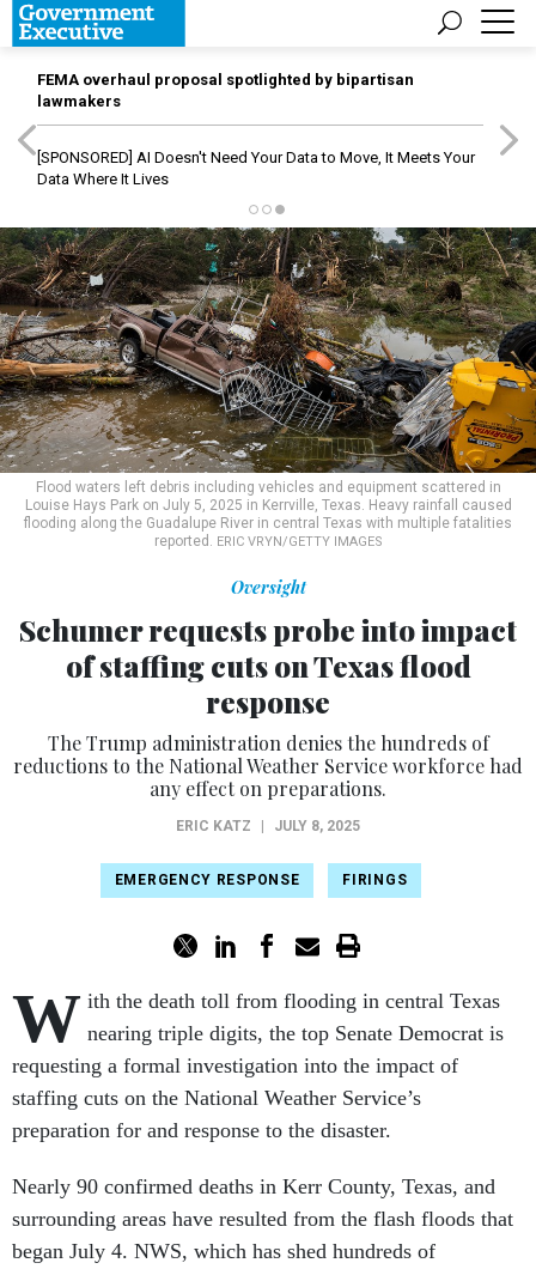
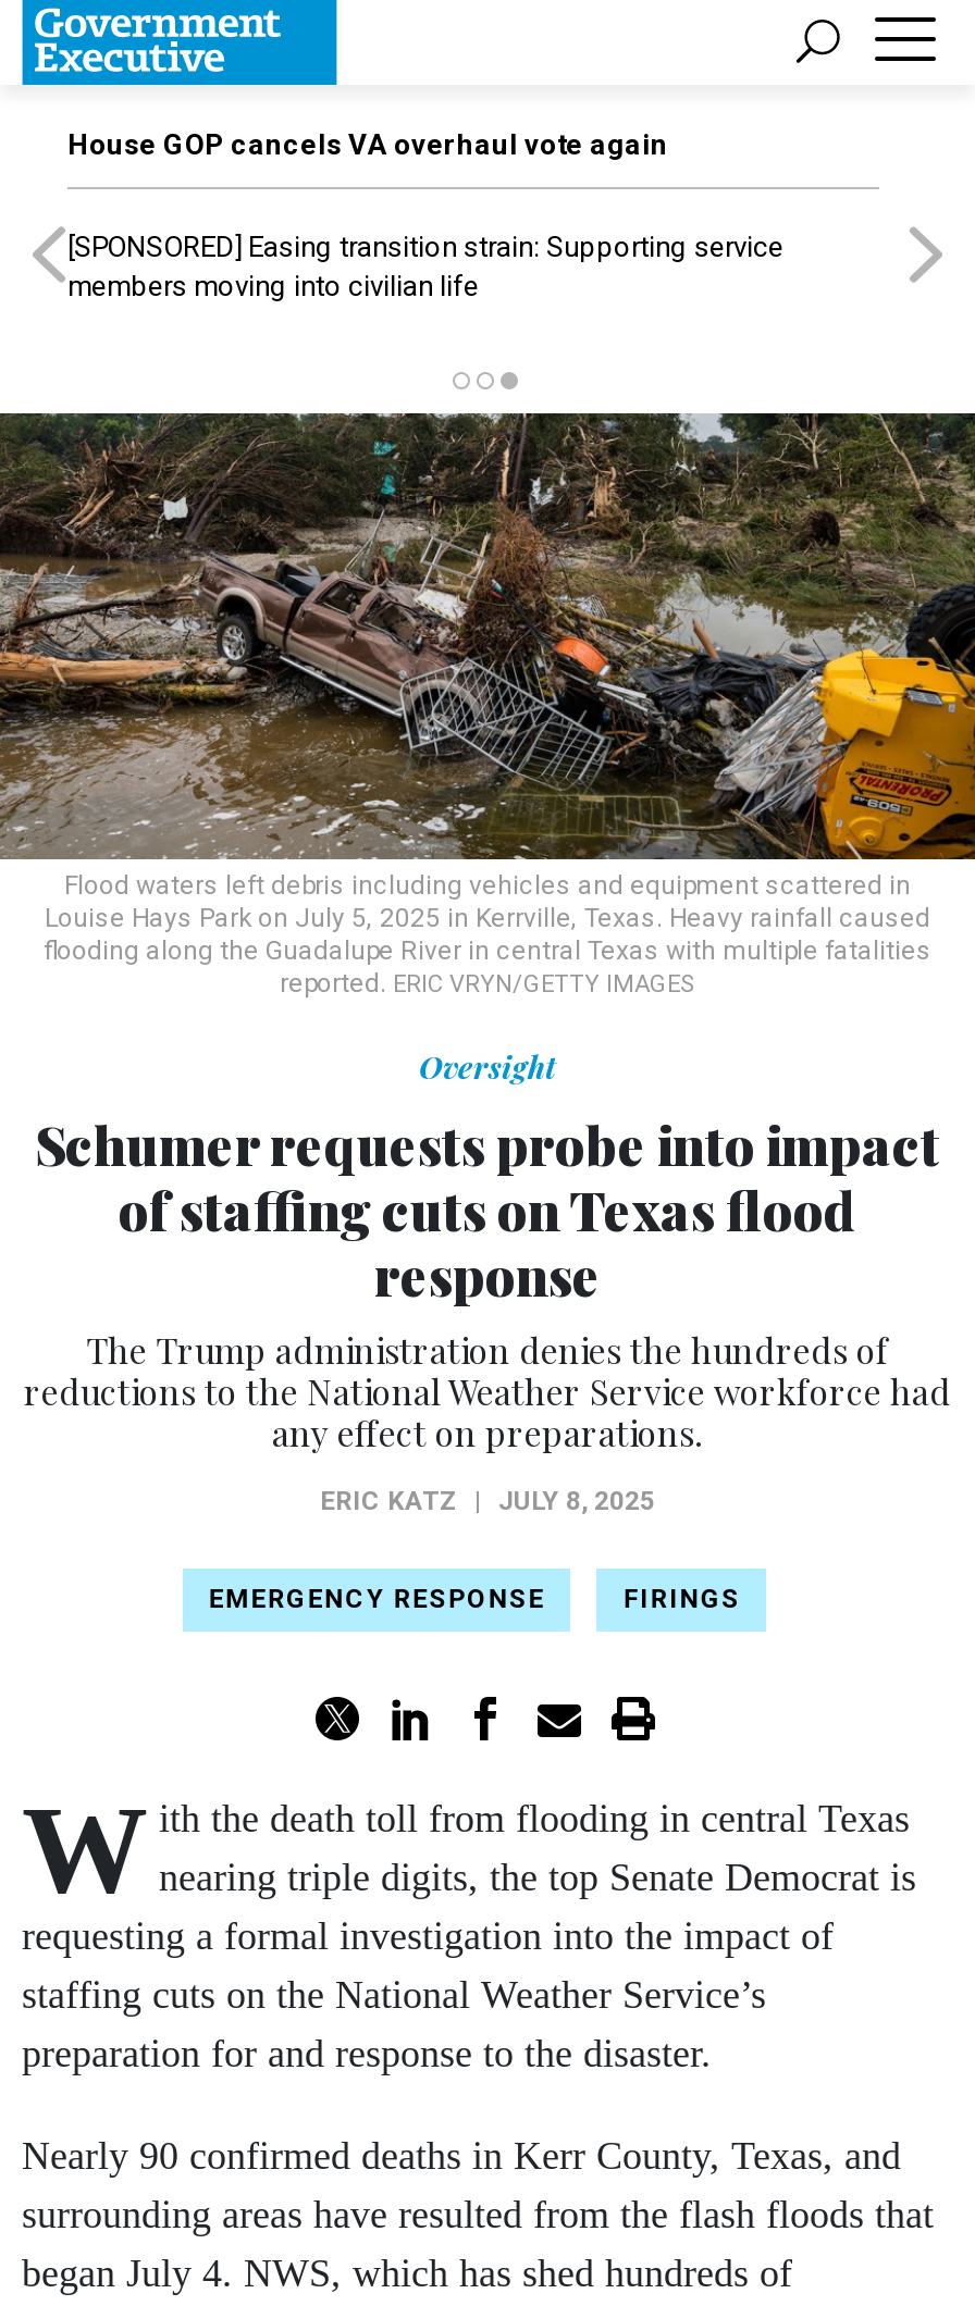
[37,71,414,110] FEMA overhaul proposal spotlighted by bipartisan | lawmakers -> [67,128,668,161] House GOP cancels VA overhaul vote again
[37,148,475,188] [SPONSORED] AI Doesn't Need Your Data to Move, It Meets Your | Data Where It Lives -> [67,231,783,302] [SPONSORED] Easing transition strain: Supporting service | members moving into civilian life

